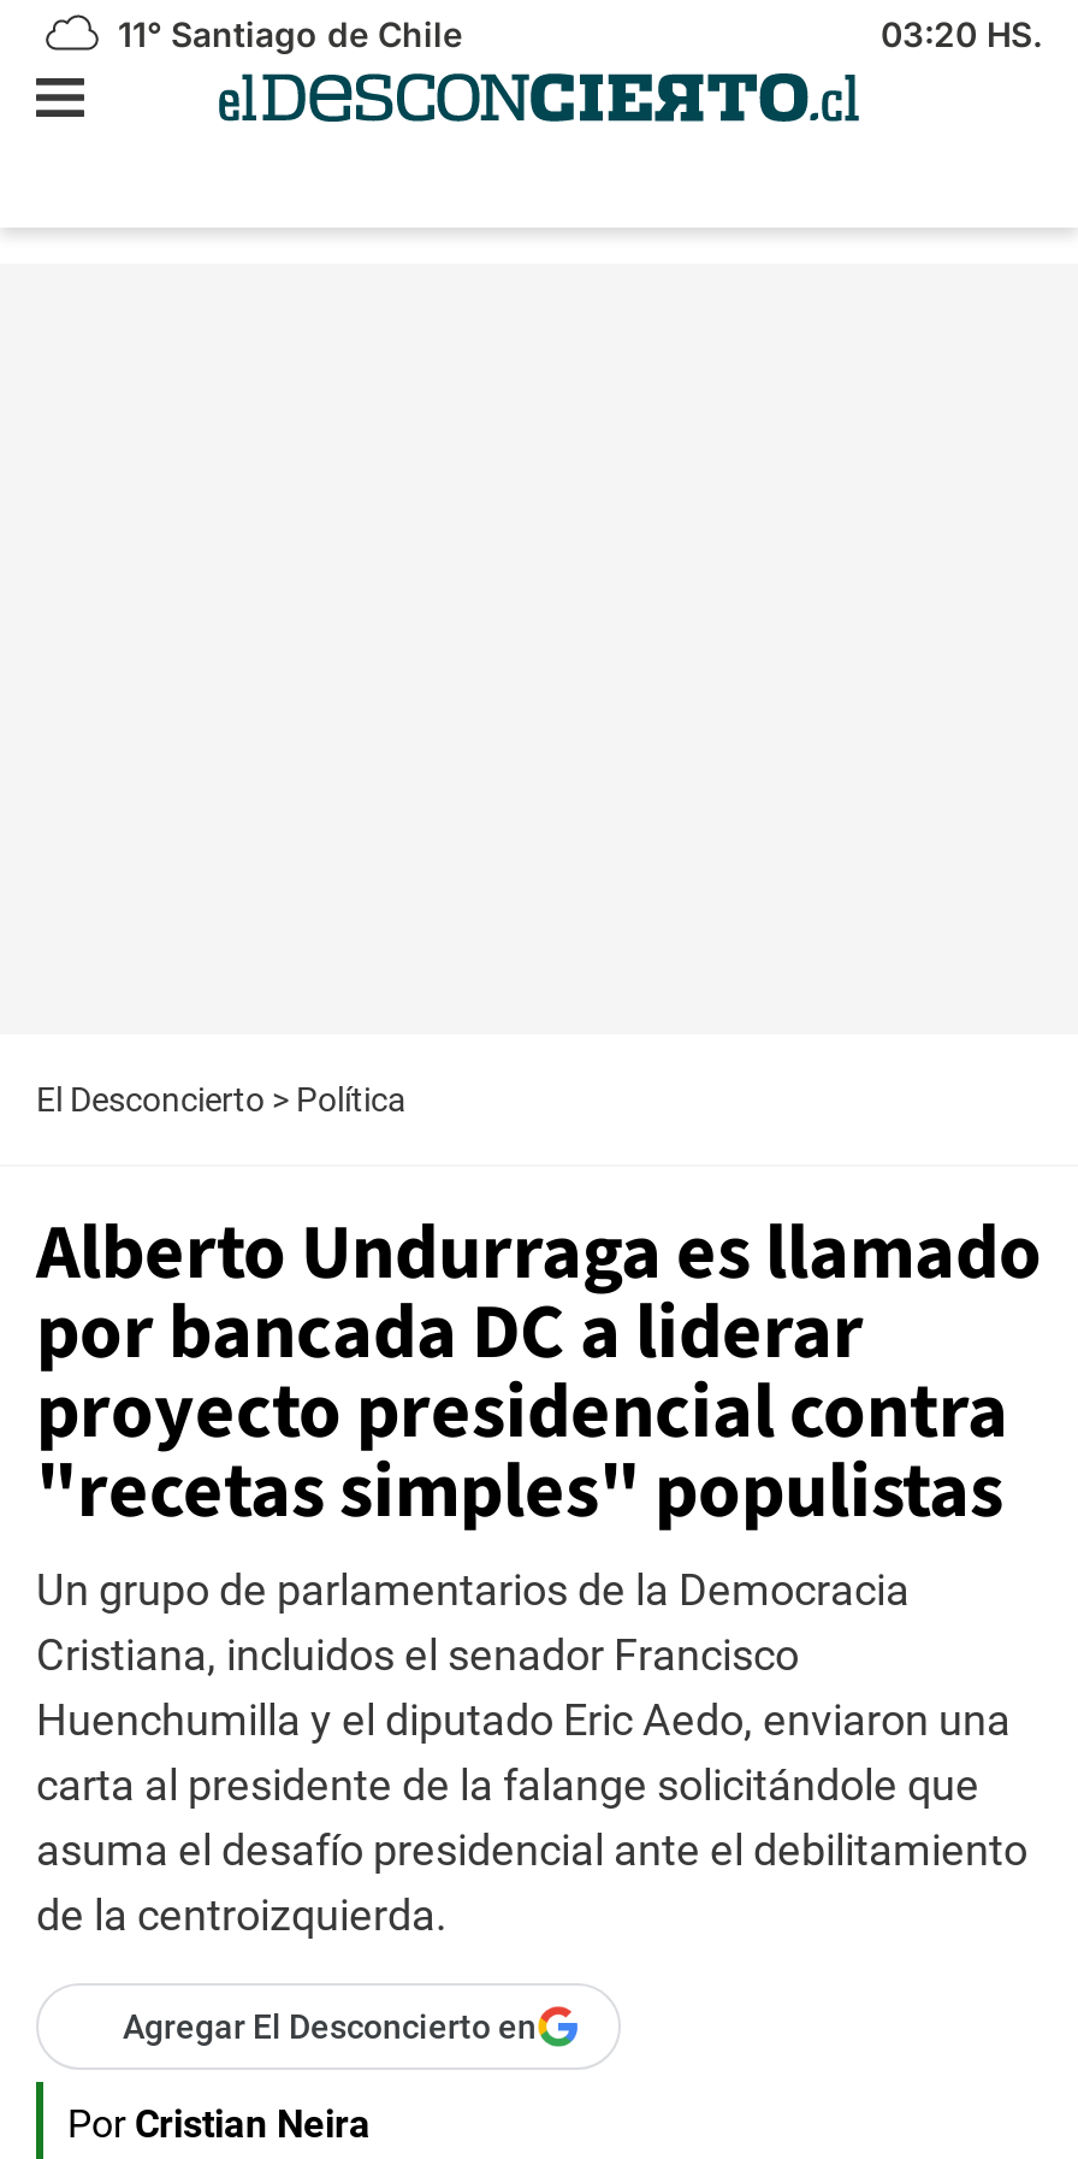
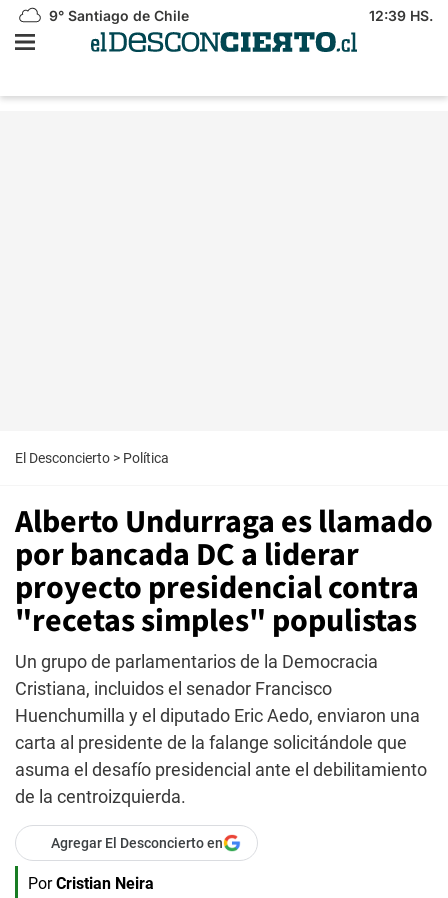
[108,13,462,54] 11° Santiago de Chile -> [45,7,189,24] 9° Santiago de Chile
[881,13,1042,54] 03:20 HS. -> [369,7,433,24] 12:39 HS.

